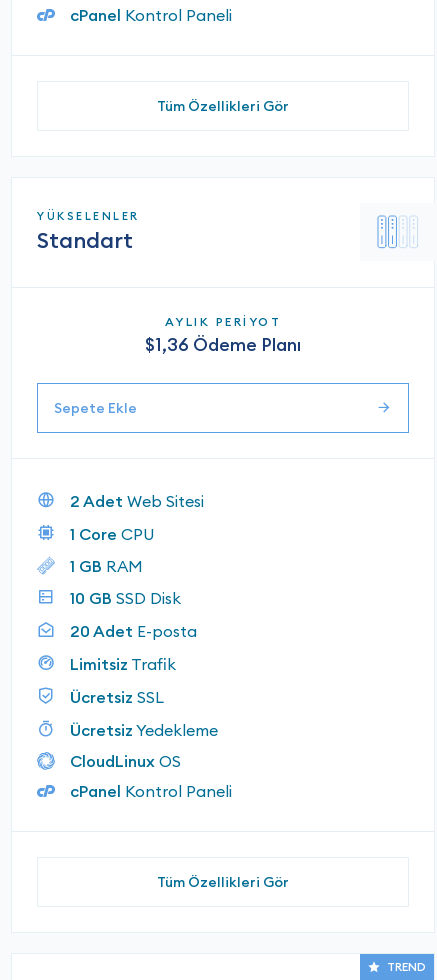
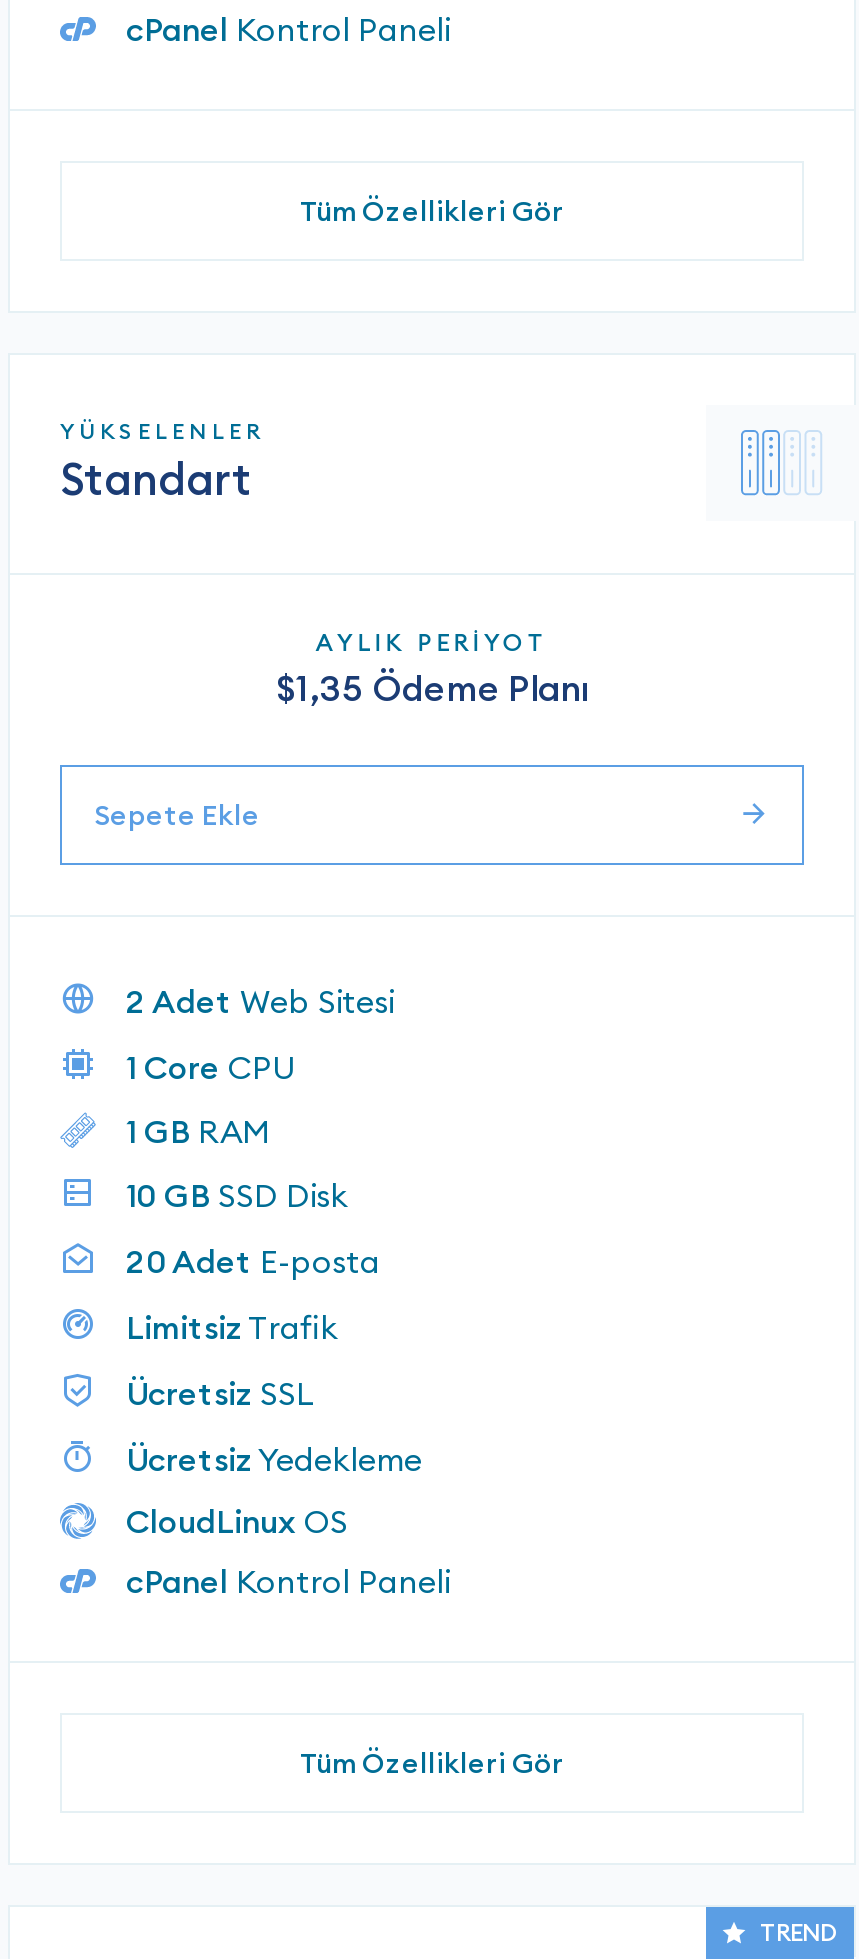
[145,333,301,356] $1,36 Ödeme Planı -> [276,665,588,711] $1,35 Ödeme Planı

